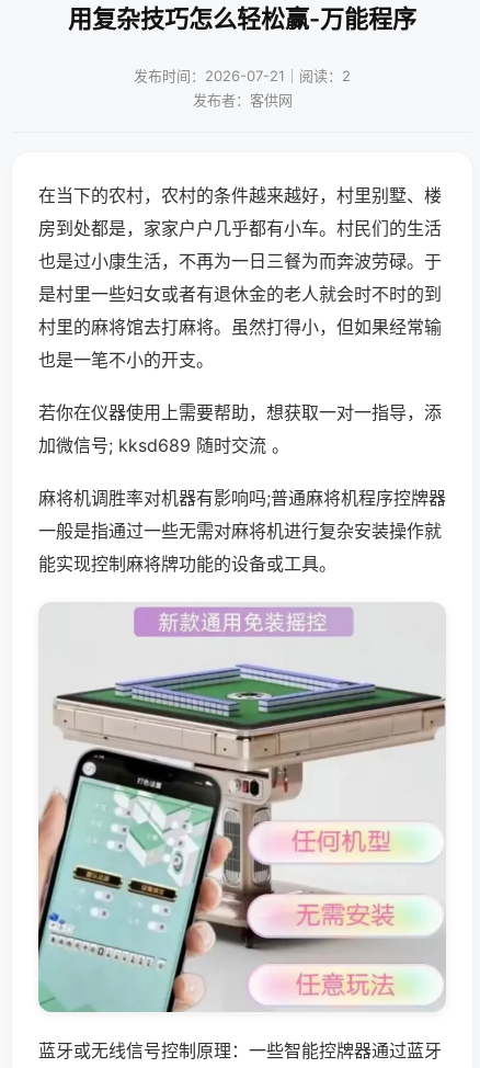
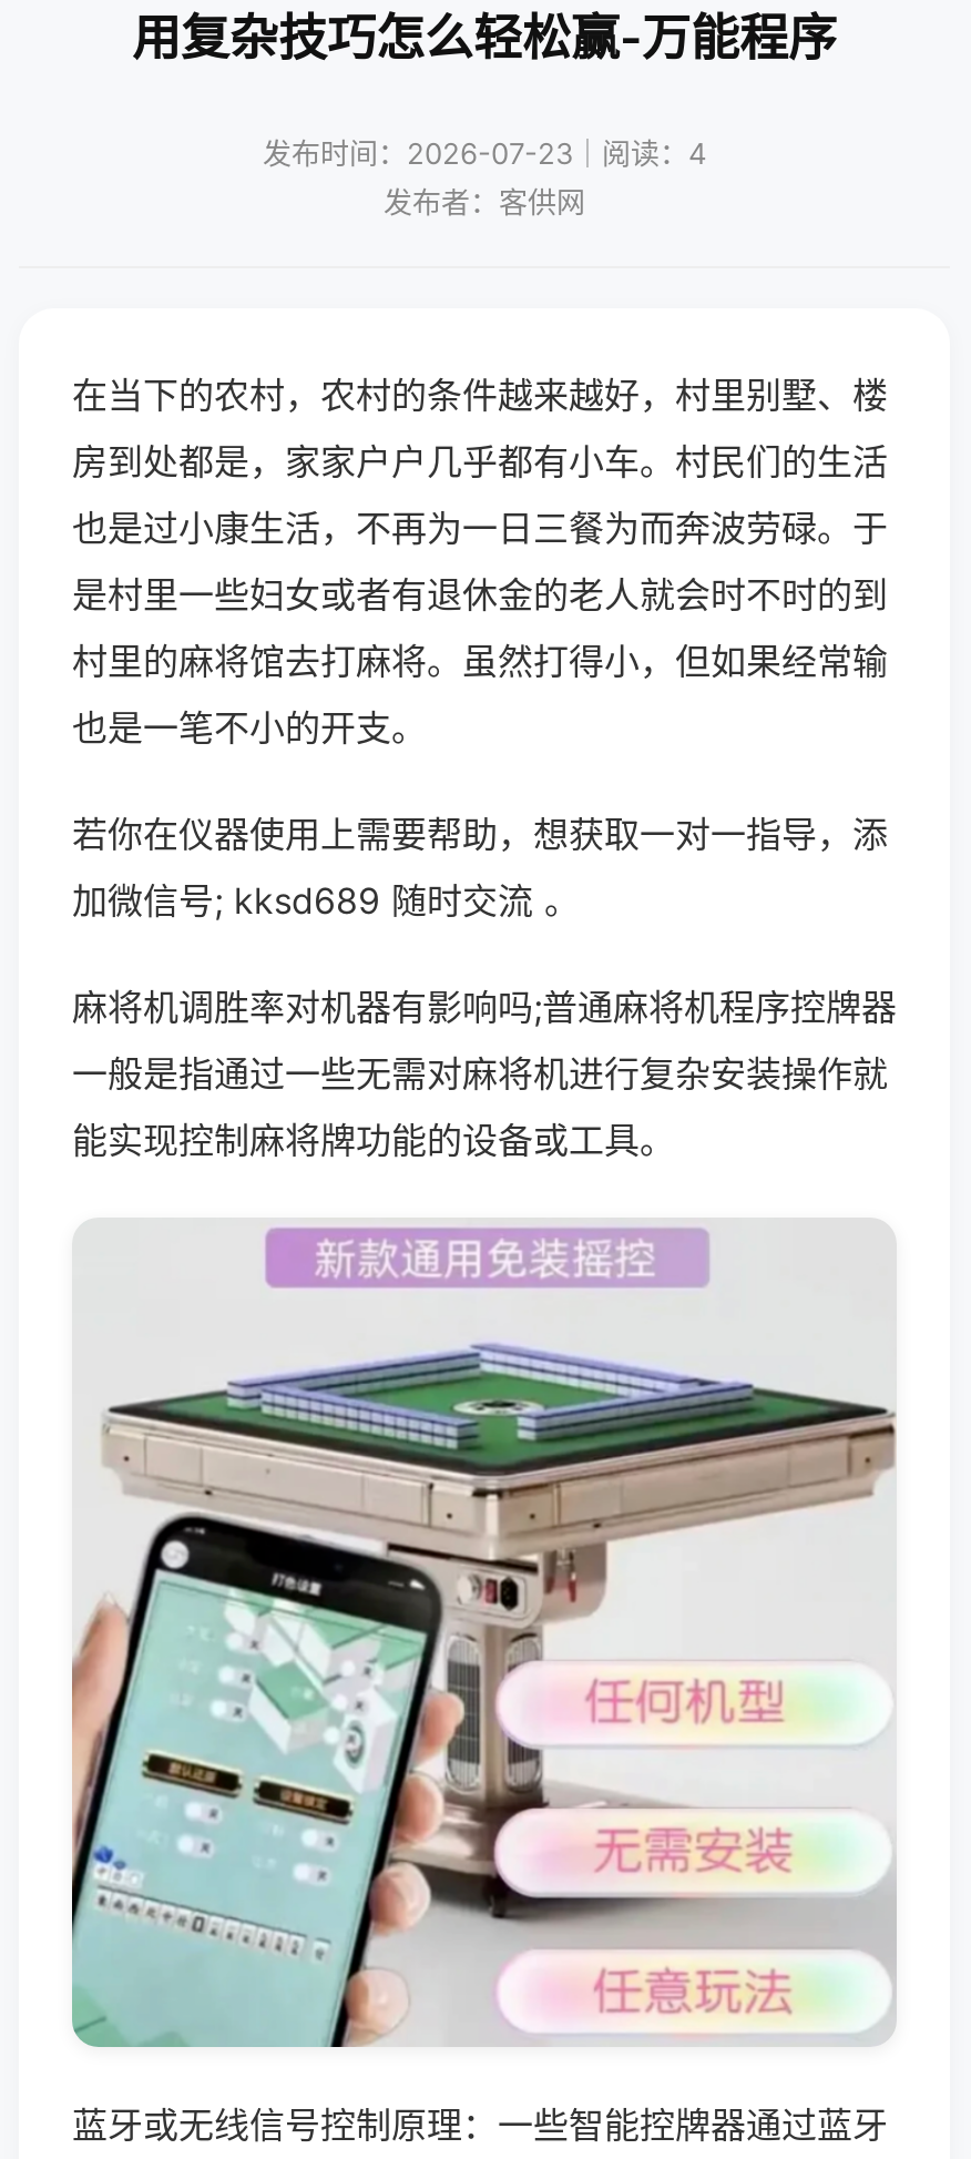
[134,67,351,84] 发布时间：2026-07-21｜阅读：2 -> [263,135,706,171] 发布时间：2026-07-23｜阅读：4

